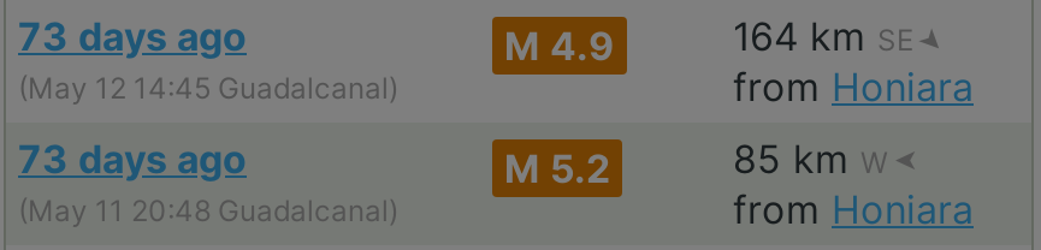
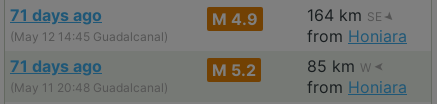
[18,13,247,61] 73 days ago -> [10,5,102,25] 71 days ago
[18,136,247,184] 73 days ago -> [10,56,102,76] 71 days ago

